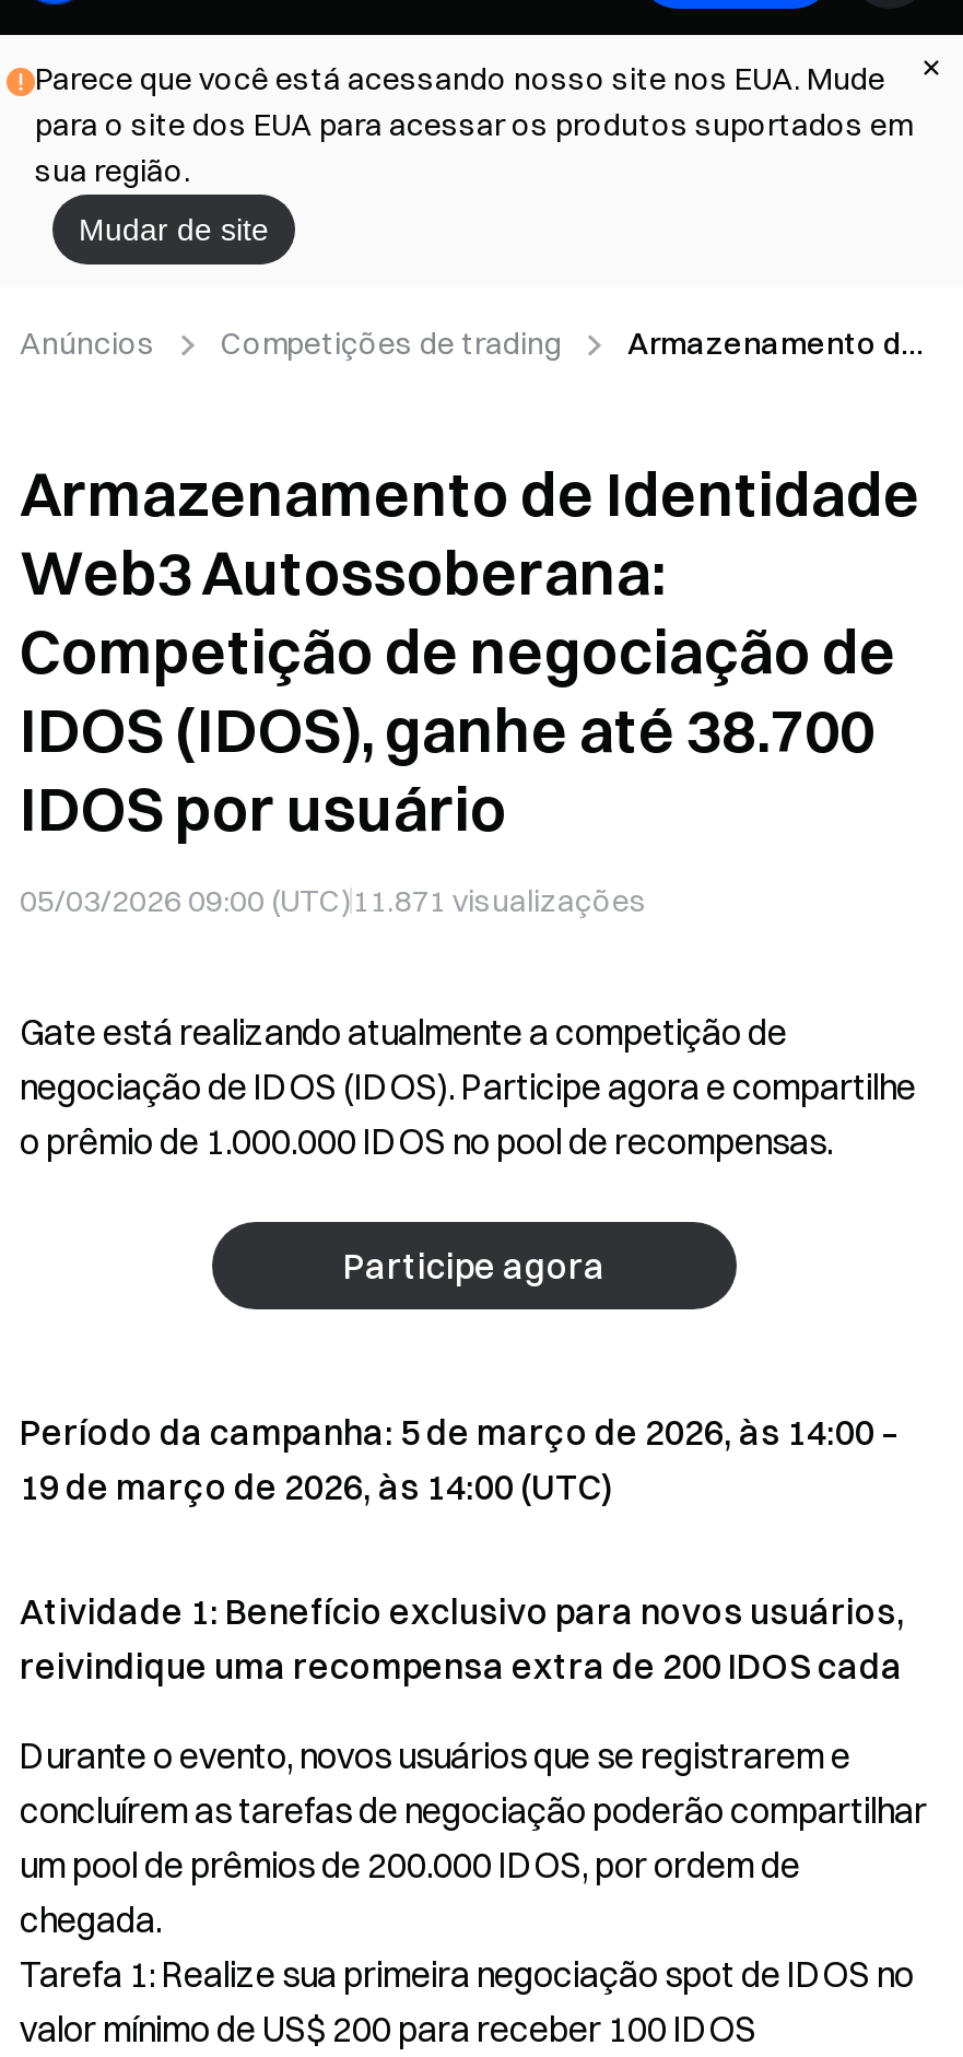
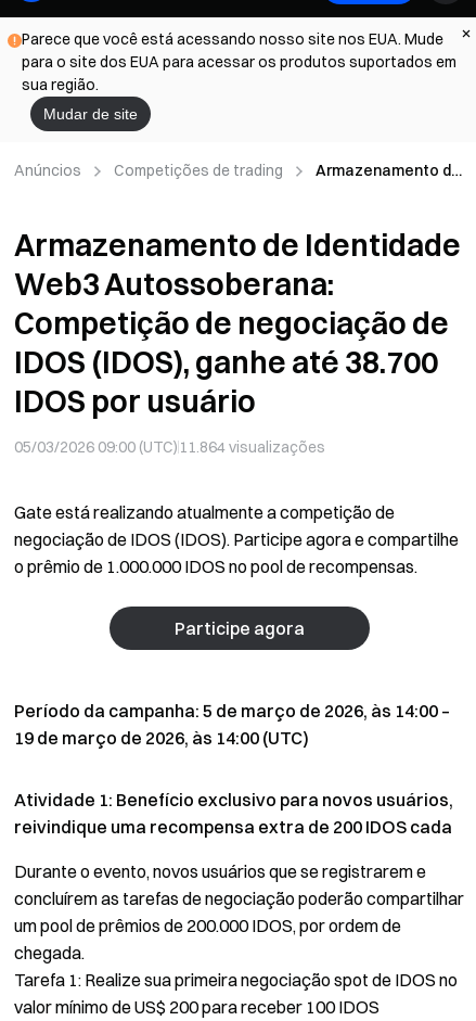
[20,881,647,920] 05/03/2026 09:00 (UTC)11.871 visualizações -> [14,437,325,457] 05/03/2026 09:00 (UTC)11.864 visualizações

